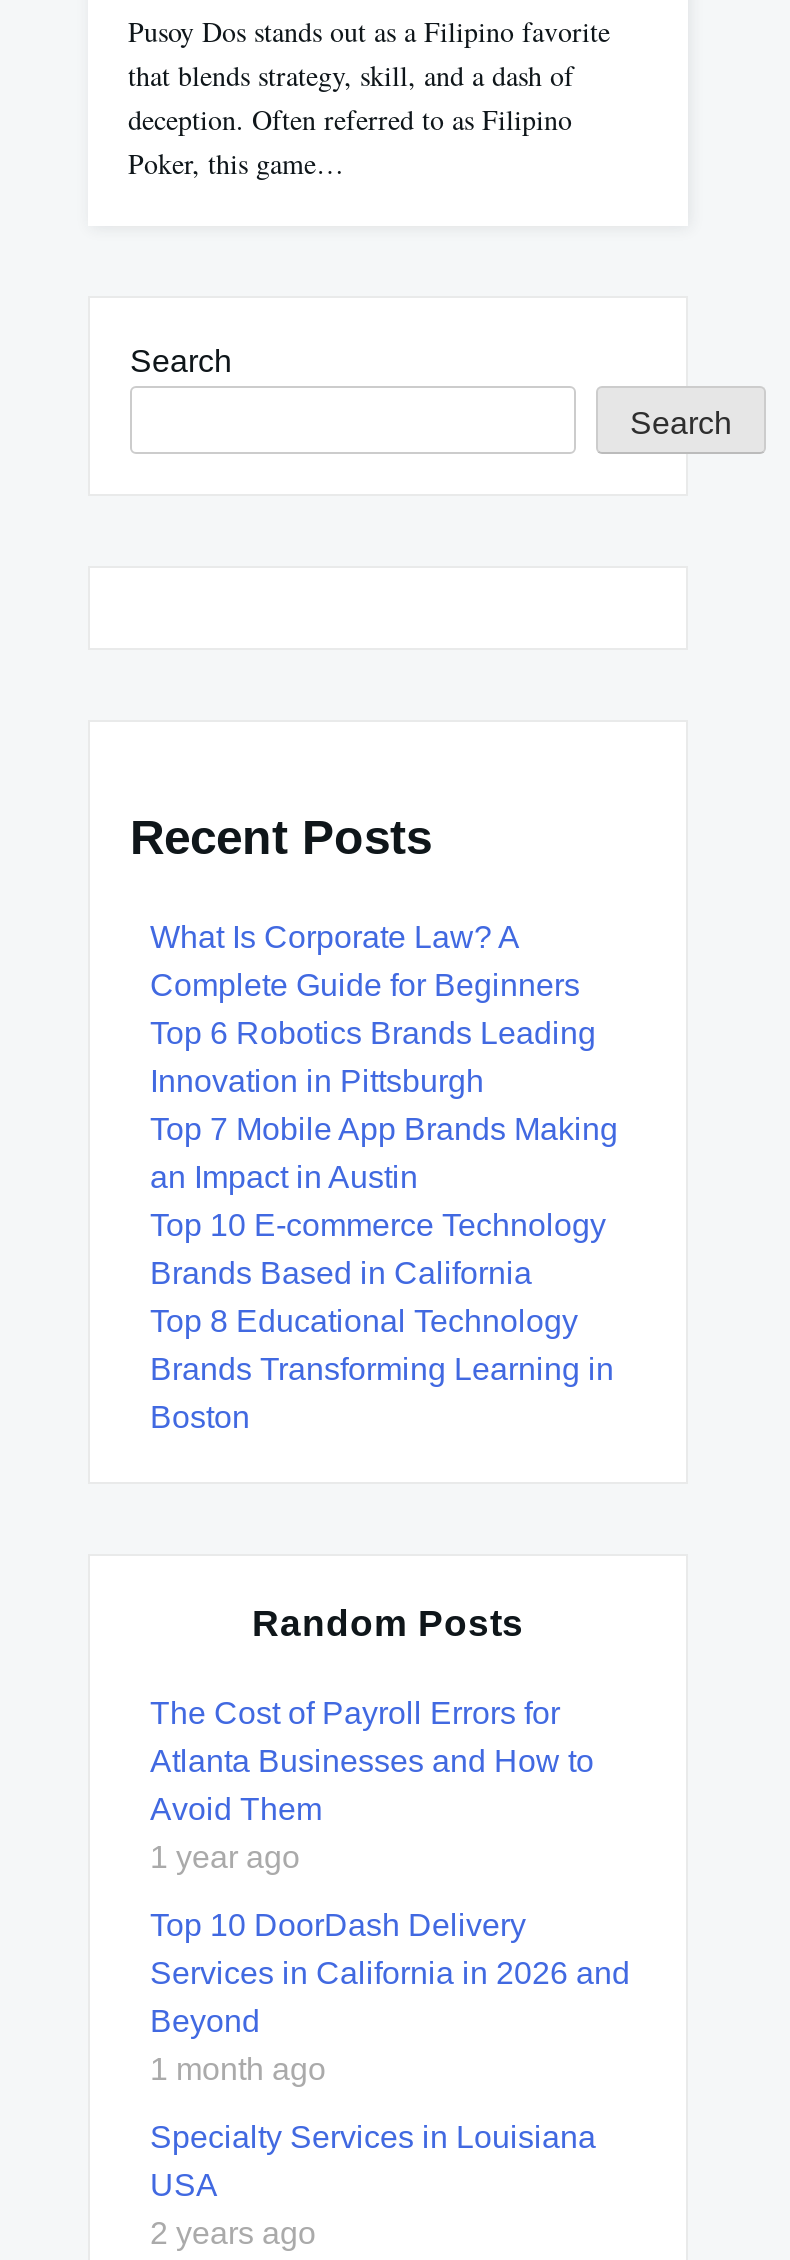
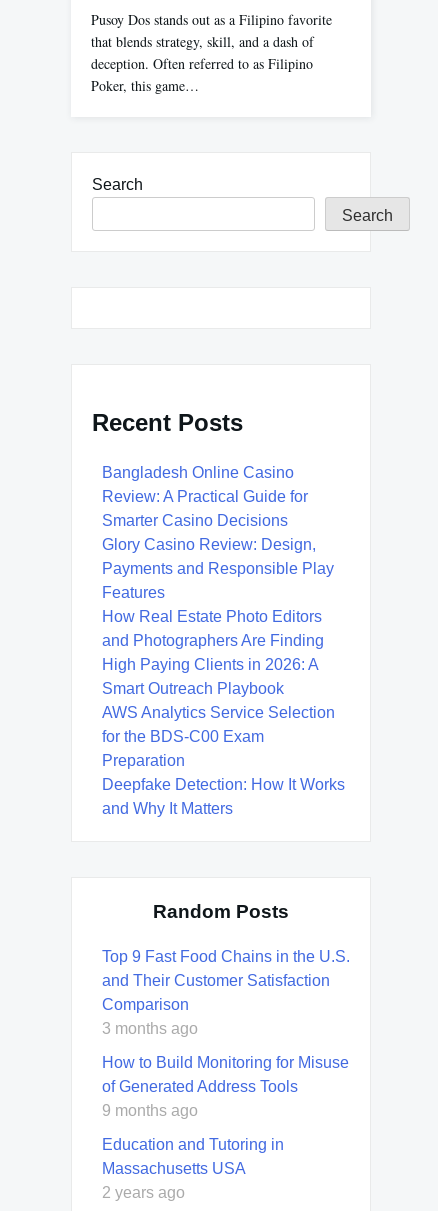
[150,920,618,1434] What Is Corporate Law? A | Complete Guide for Beginners | Top 6 Robotics Brands Leading | Innovation in Pittsburgh | Top 7 Mobile App Brands Making | an Impact in Austin | Top 10 E-commerce Technology | Brands Based in California | Top 8 Educational Technology | Brands Transforming Learning in | Boston -> [102,464,345,817] Bangladesh Online Casino | Review: A Practical Guide for | Smarter Casino Decisions | Glory Casino Review: Design, | Payments and Responsible Play | Features | How Real Estate Photo Editors | and Photographers Are Finding | High Paying Clients in 2026: A | Smart Outreach Playbook | AWS Analytics Service Selection | for the BDS-C00 Exam | Preparation | Deepfake Detection: How It Works | and Why It Matters
moved [252,1602,524,1644] -> [153,901,289,922]: Random Posts
[150,1695,594,1873] The Cost of Payroll Errors for | Atlanta Businesses and How to | Avoid Them | 1 year ago -> [102,947,350,1036] Top 9 Fast Food Chains in the U.S. | and Their Customer Satisfaction | Comparison | 3 months ago
[150,1907,630,2085] Top 10 DoorDash Delivery | Services in California in 2026 and | Beyond | 1 month ago -> [102,1053,349,1118] How to Build Monitoring for Misuse | of Generated Address Tools | 9 months ago
[150,2119,596,2201] Specialty Services in Louisiana | USA -> [102,1135,284,1176] Education and Tutoring in | Massachusetts USA

